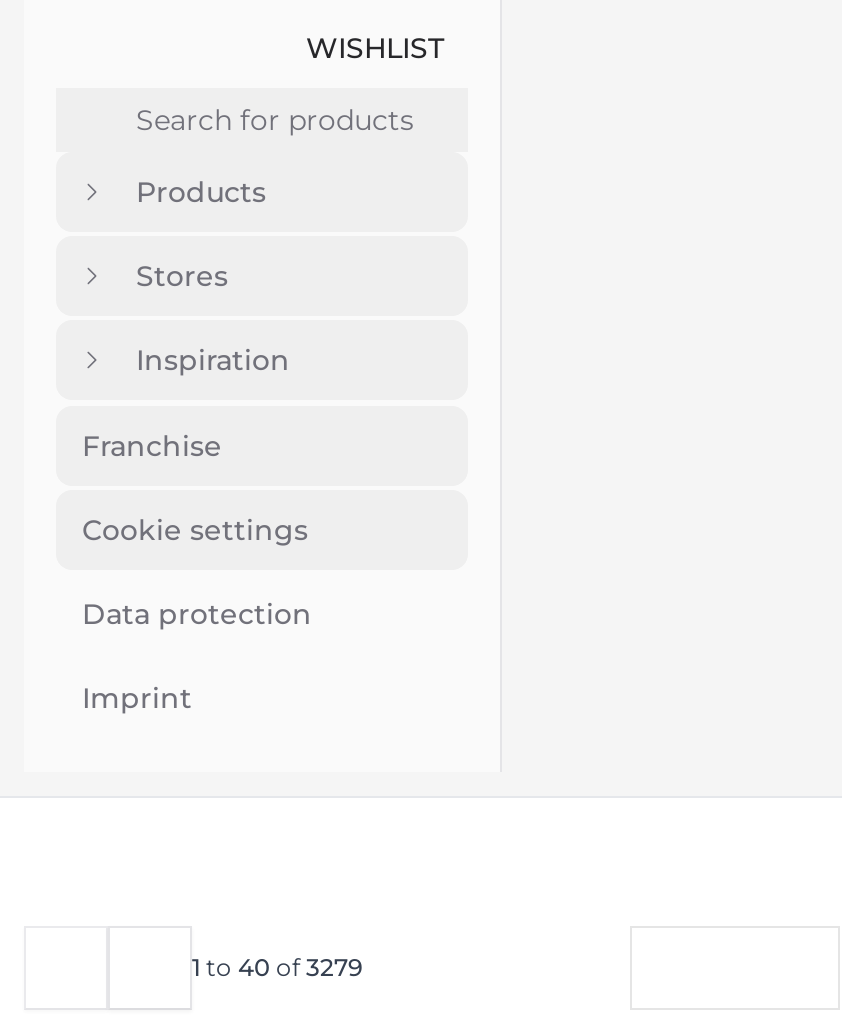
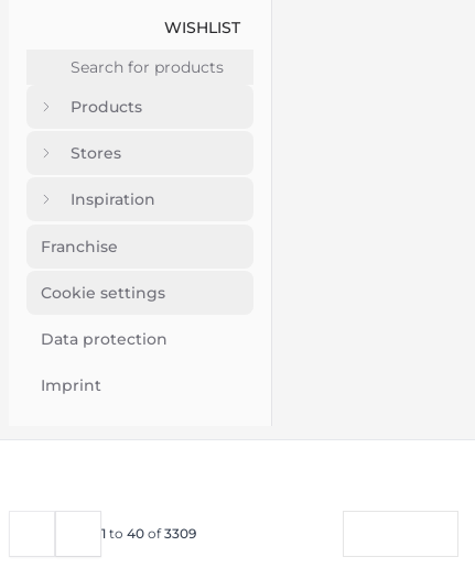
[192,952,362,982] 1 to 40 of3279 -> [101,525,196,542] 1 to 40 of3309

